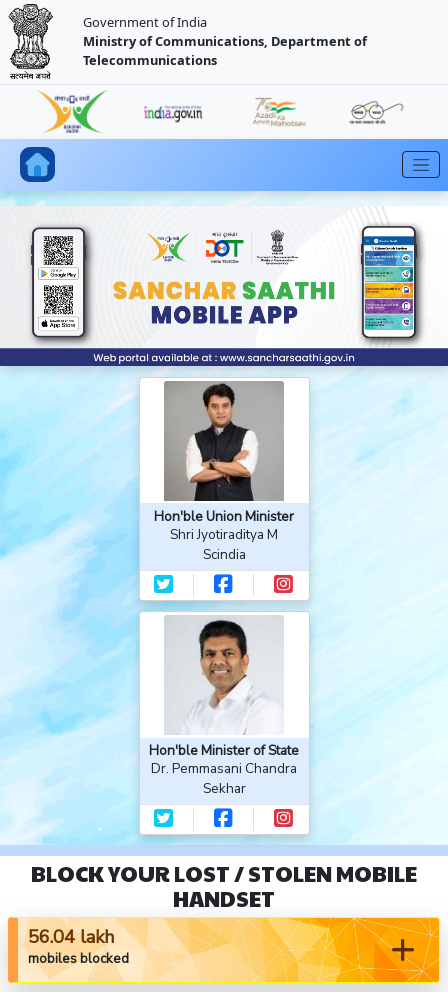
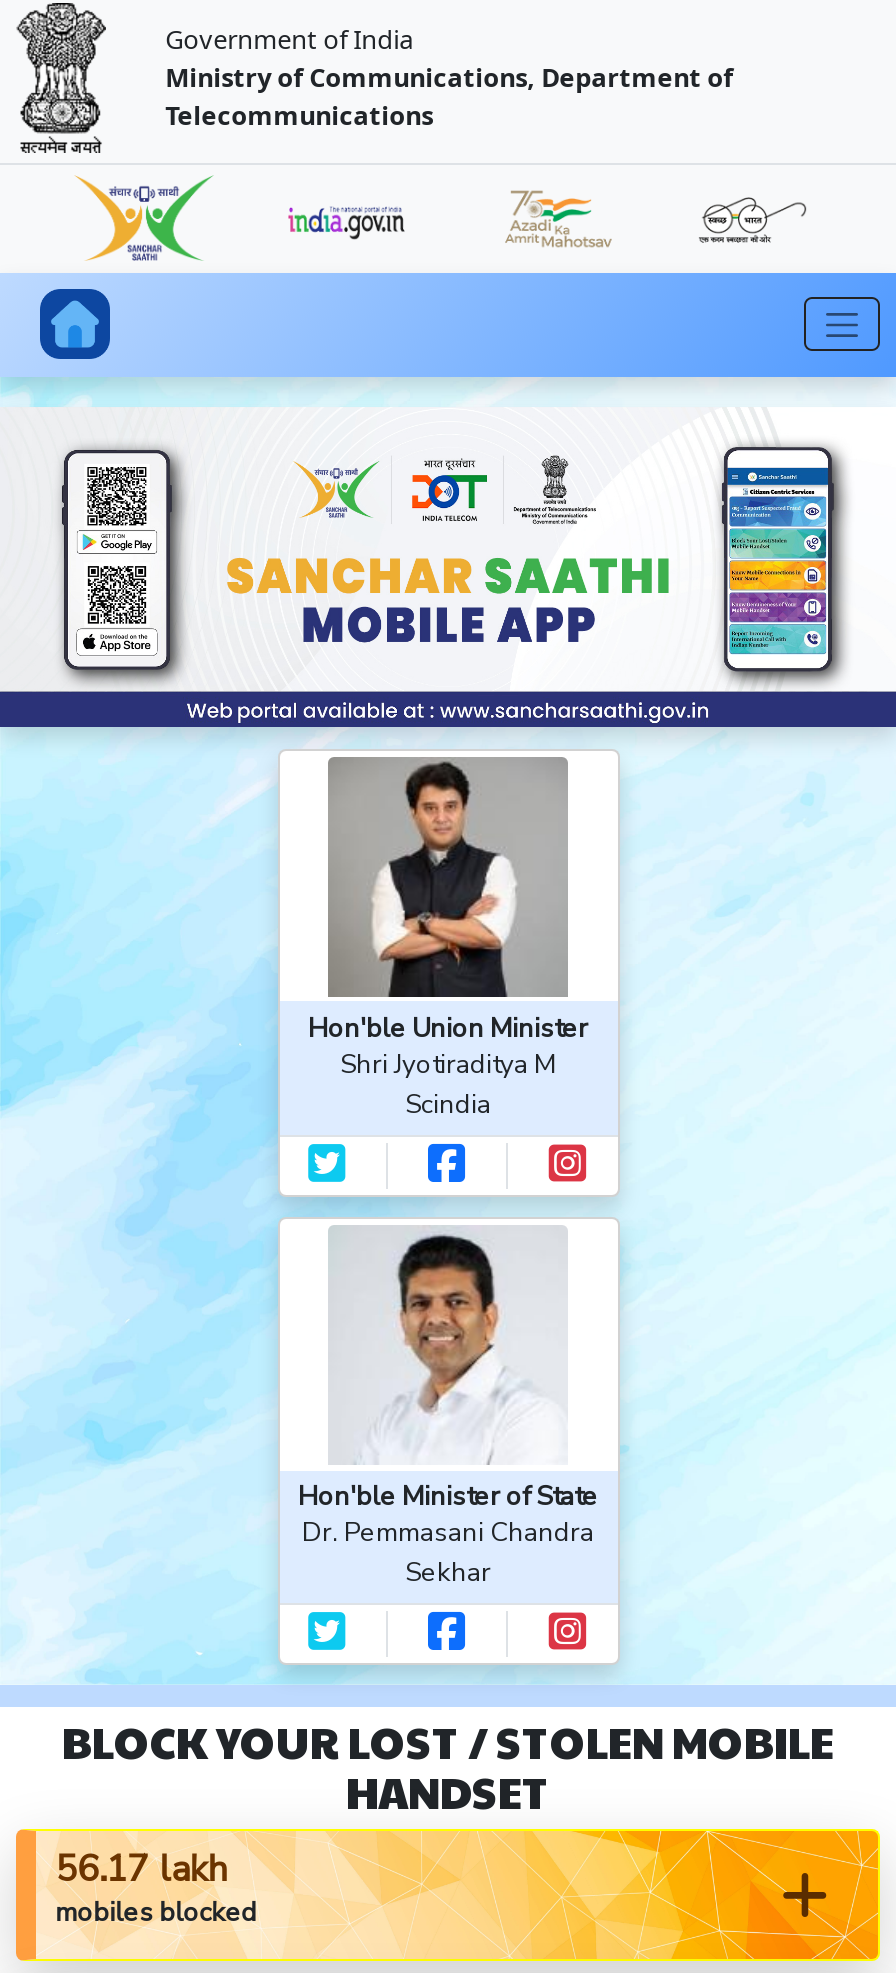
[28,925,114,949] 56.04 lakh -> [55,1845,227,1893] 56.17 lakh

